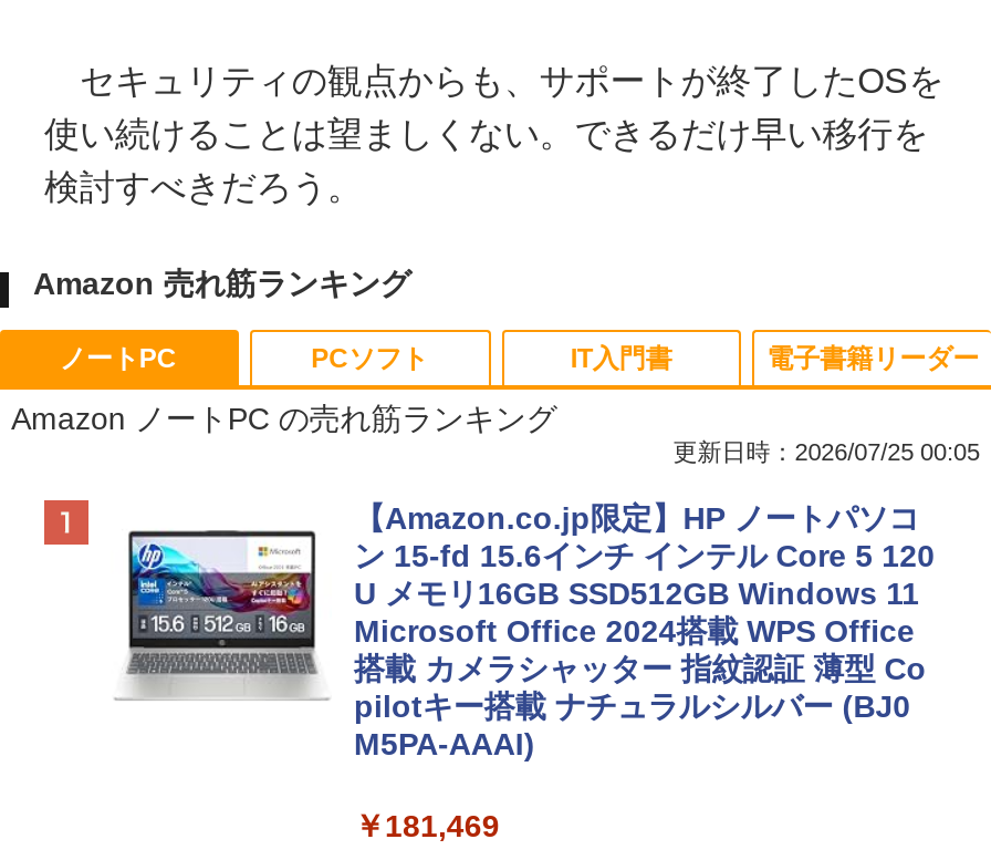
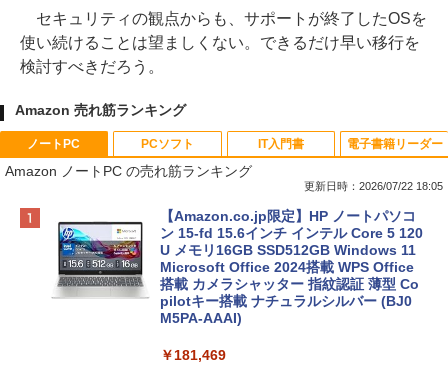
[673,438,980,465] 更新日時：2026/07/25 00:05 -> [304,180,443,192] 更新日時：2026/07/22 18:05

